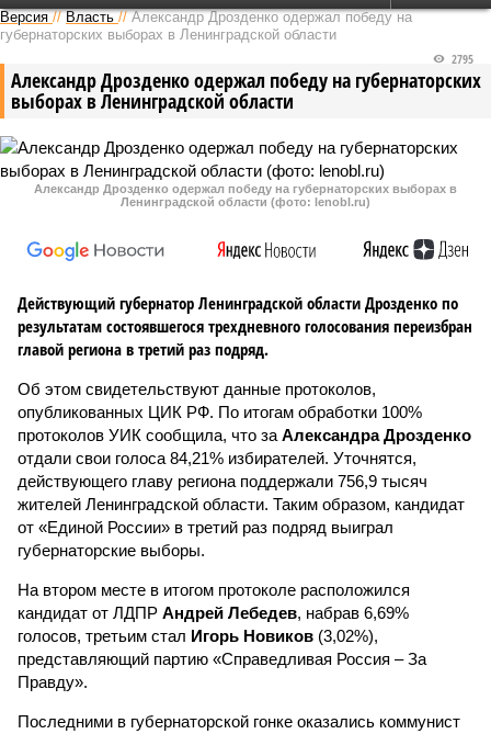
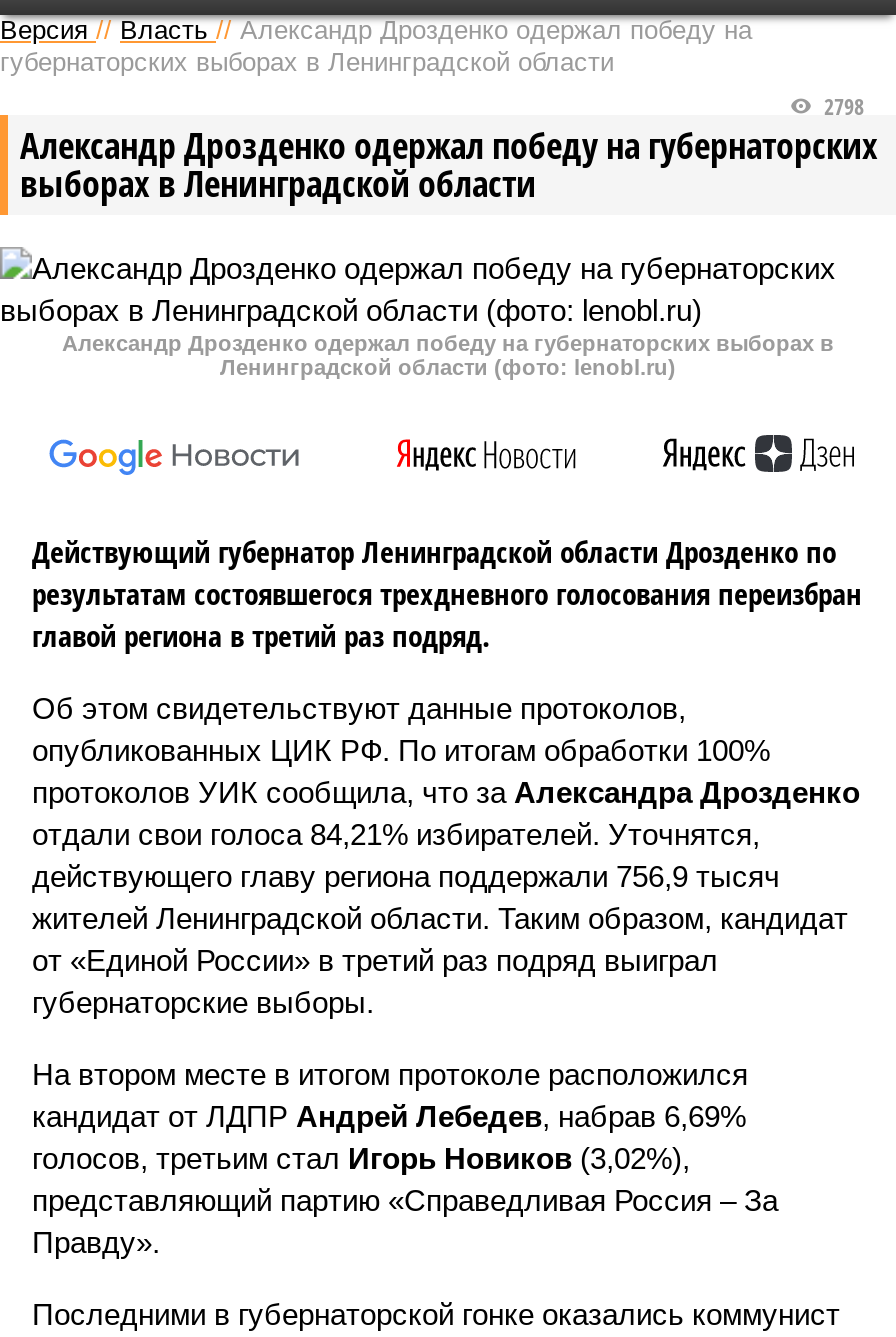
[448,50,473,67] 2795 -> [818,91,864,121] 2798

